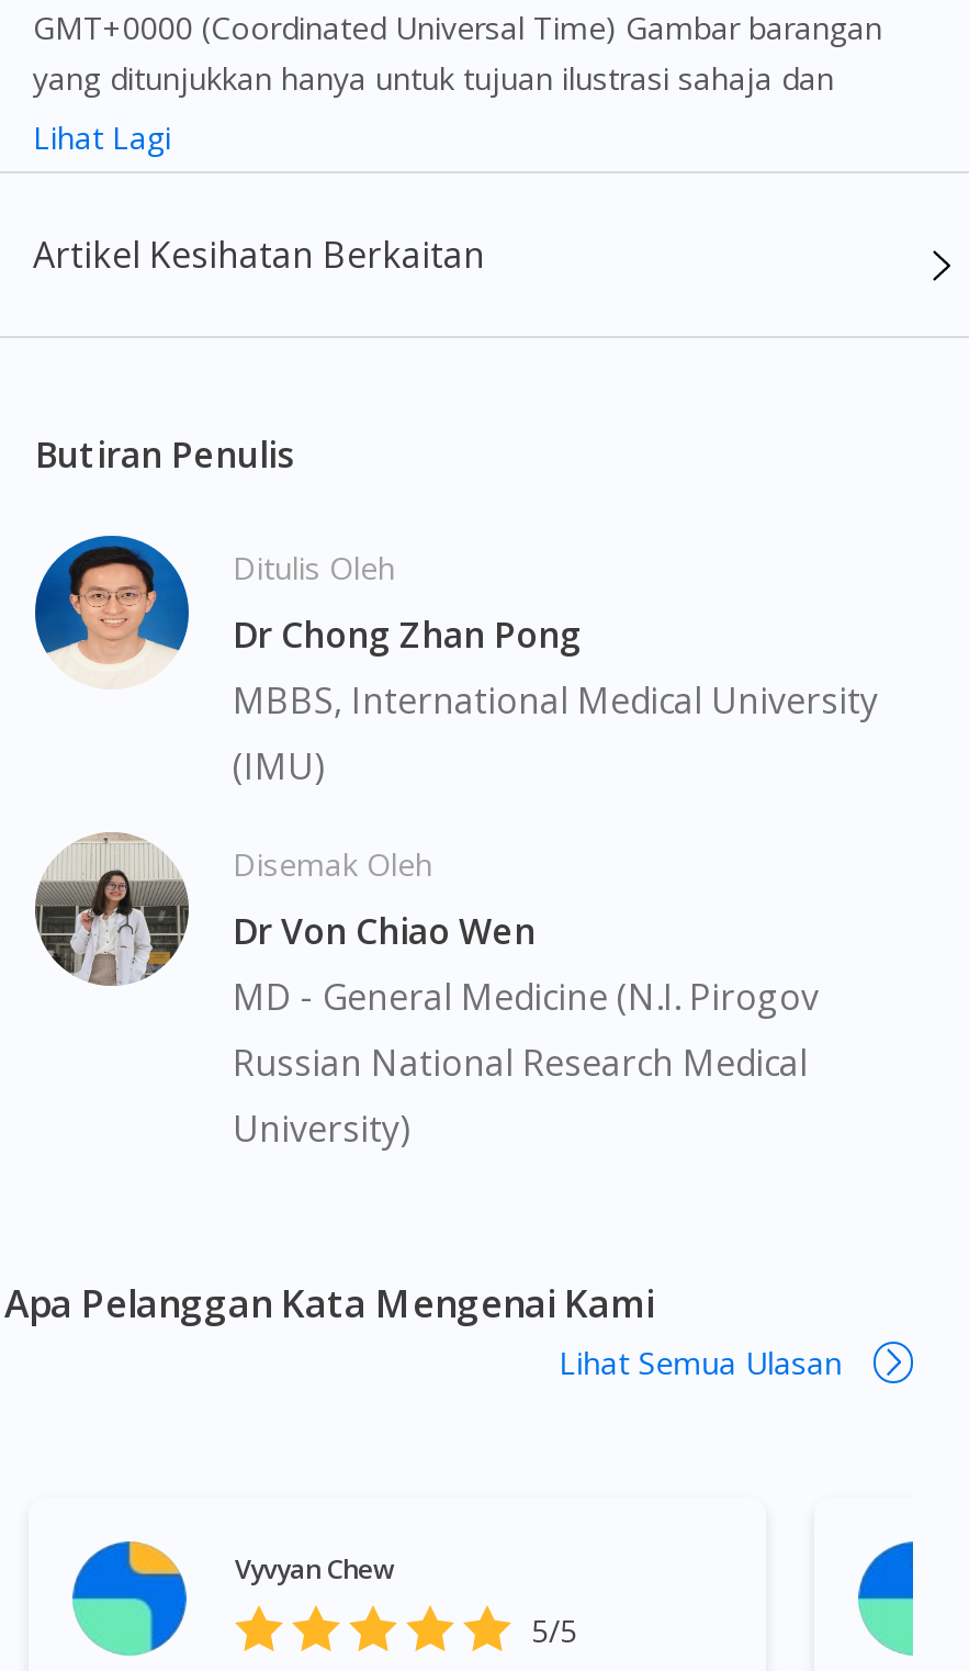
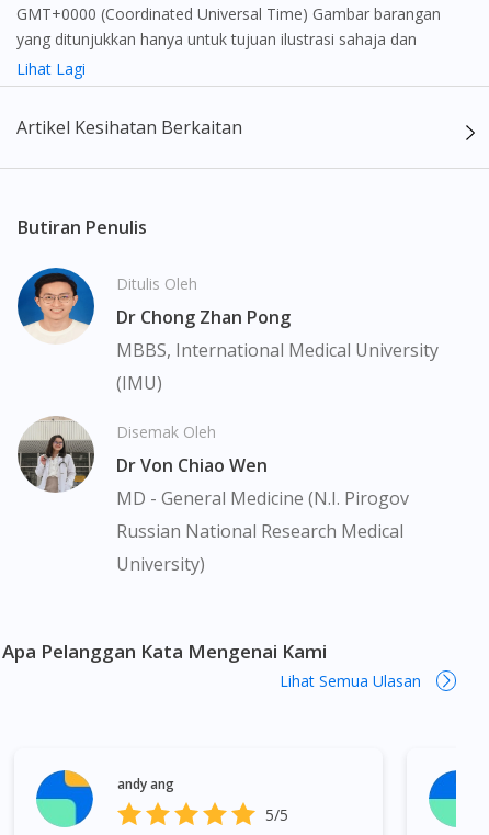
[235,1551,395,1588] Vyvyan Chew -> [117,775,174,794] andy ang

